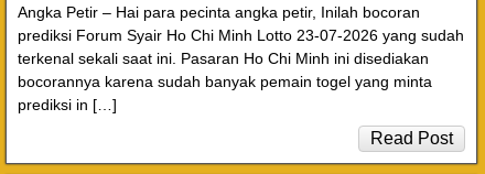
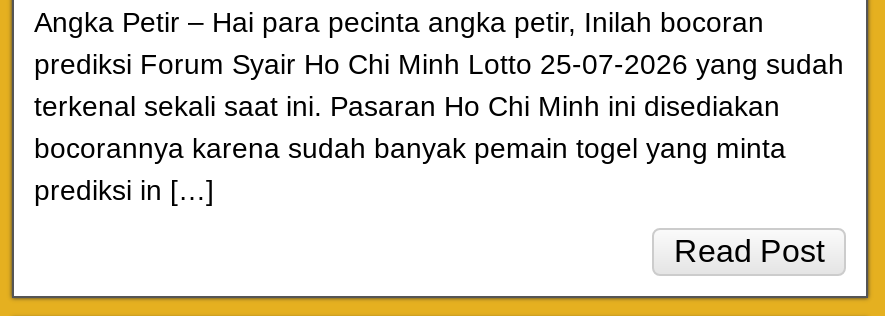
[18,27,464,44] prediksi Forum Syair Ho Chi Minh Lotto 23-07-2026 yang sudah -> [34,49,844,81] prediksi Forum Syair Ho Chi Minh Lotto 25-07-2026 yang sudah

